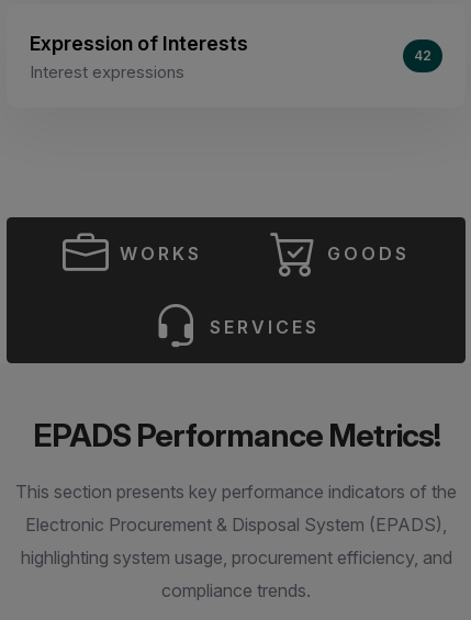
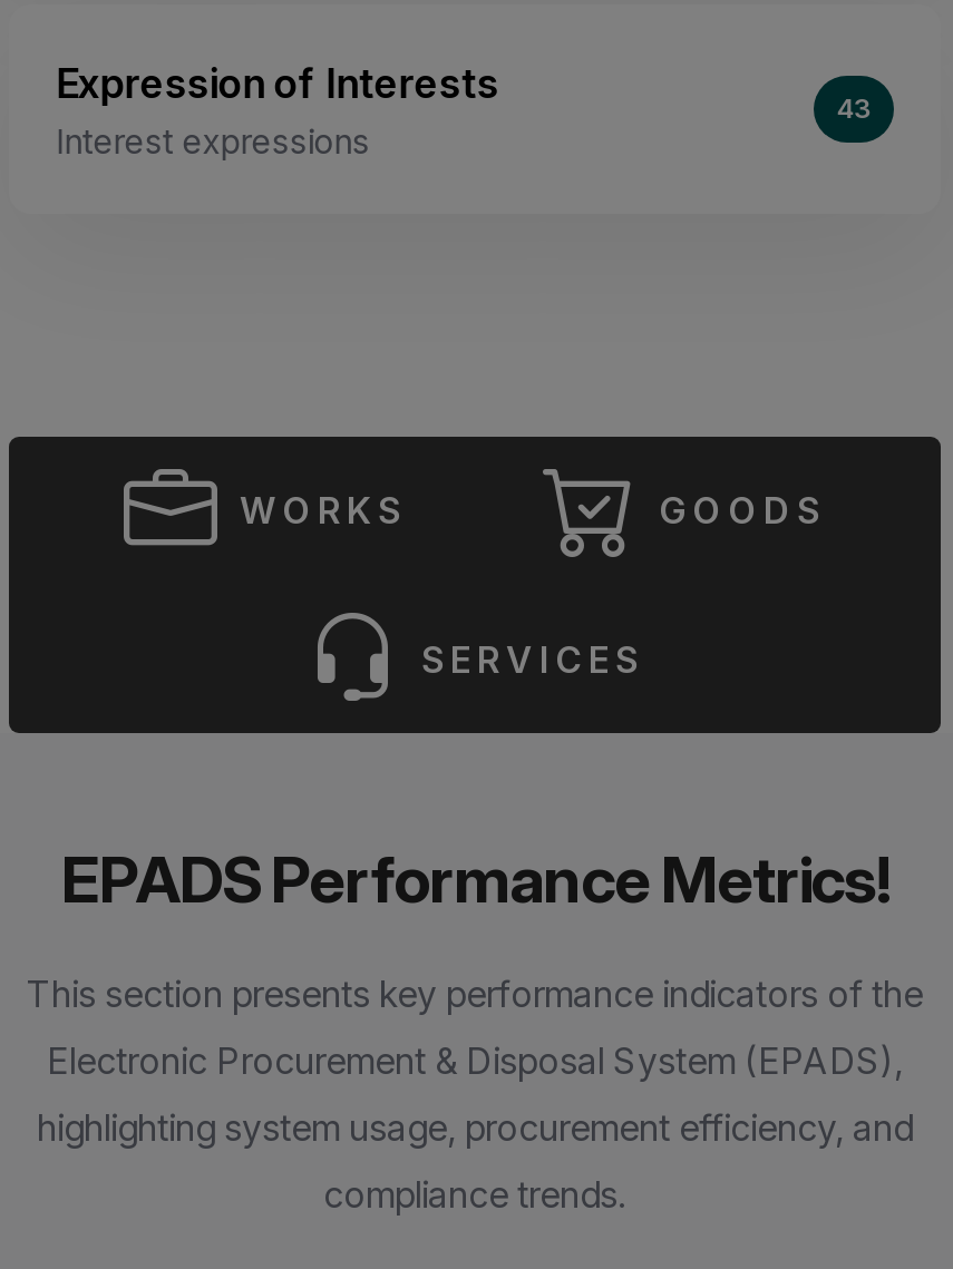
[414,47,432,64] 42 -> [836,91,872,125] 43

